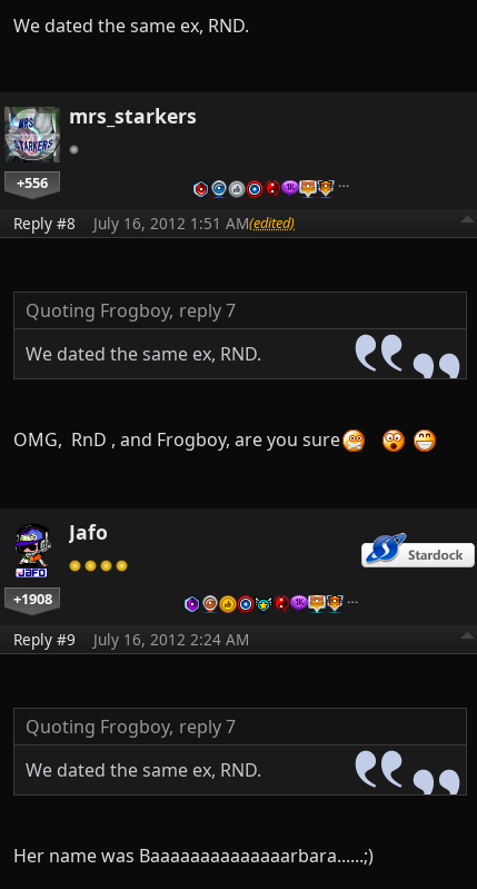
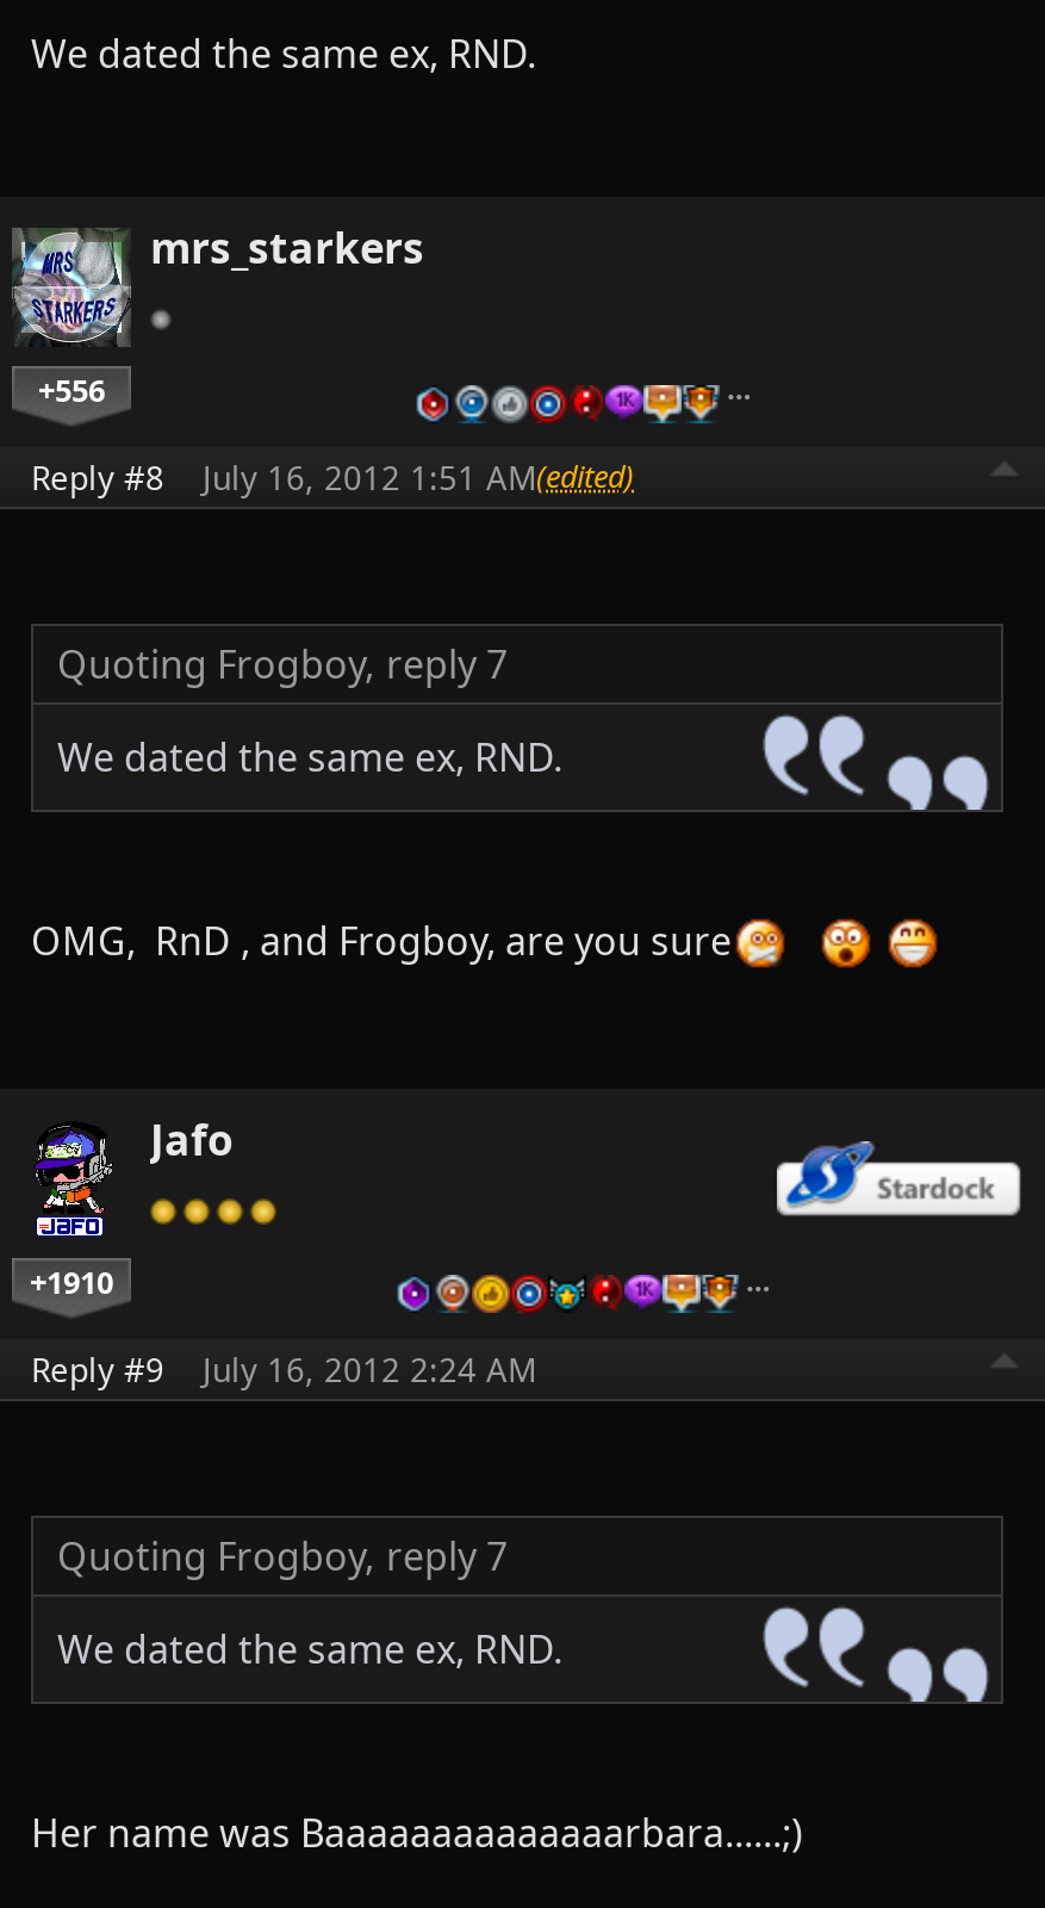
[13,588,52,608] +1908 -> [30,1260,113,1303] +1910

